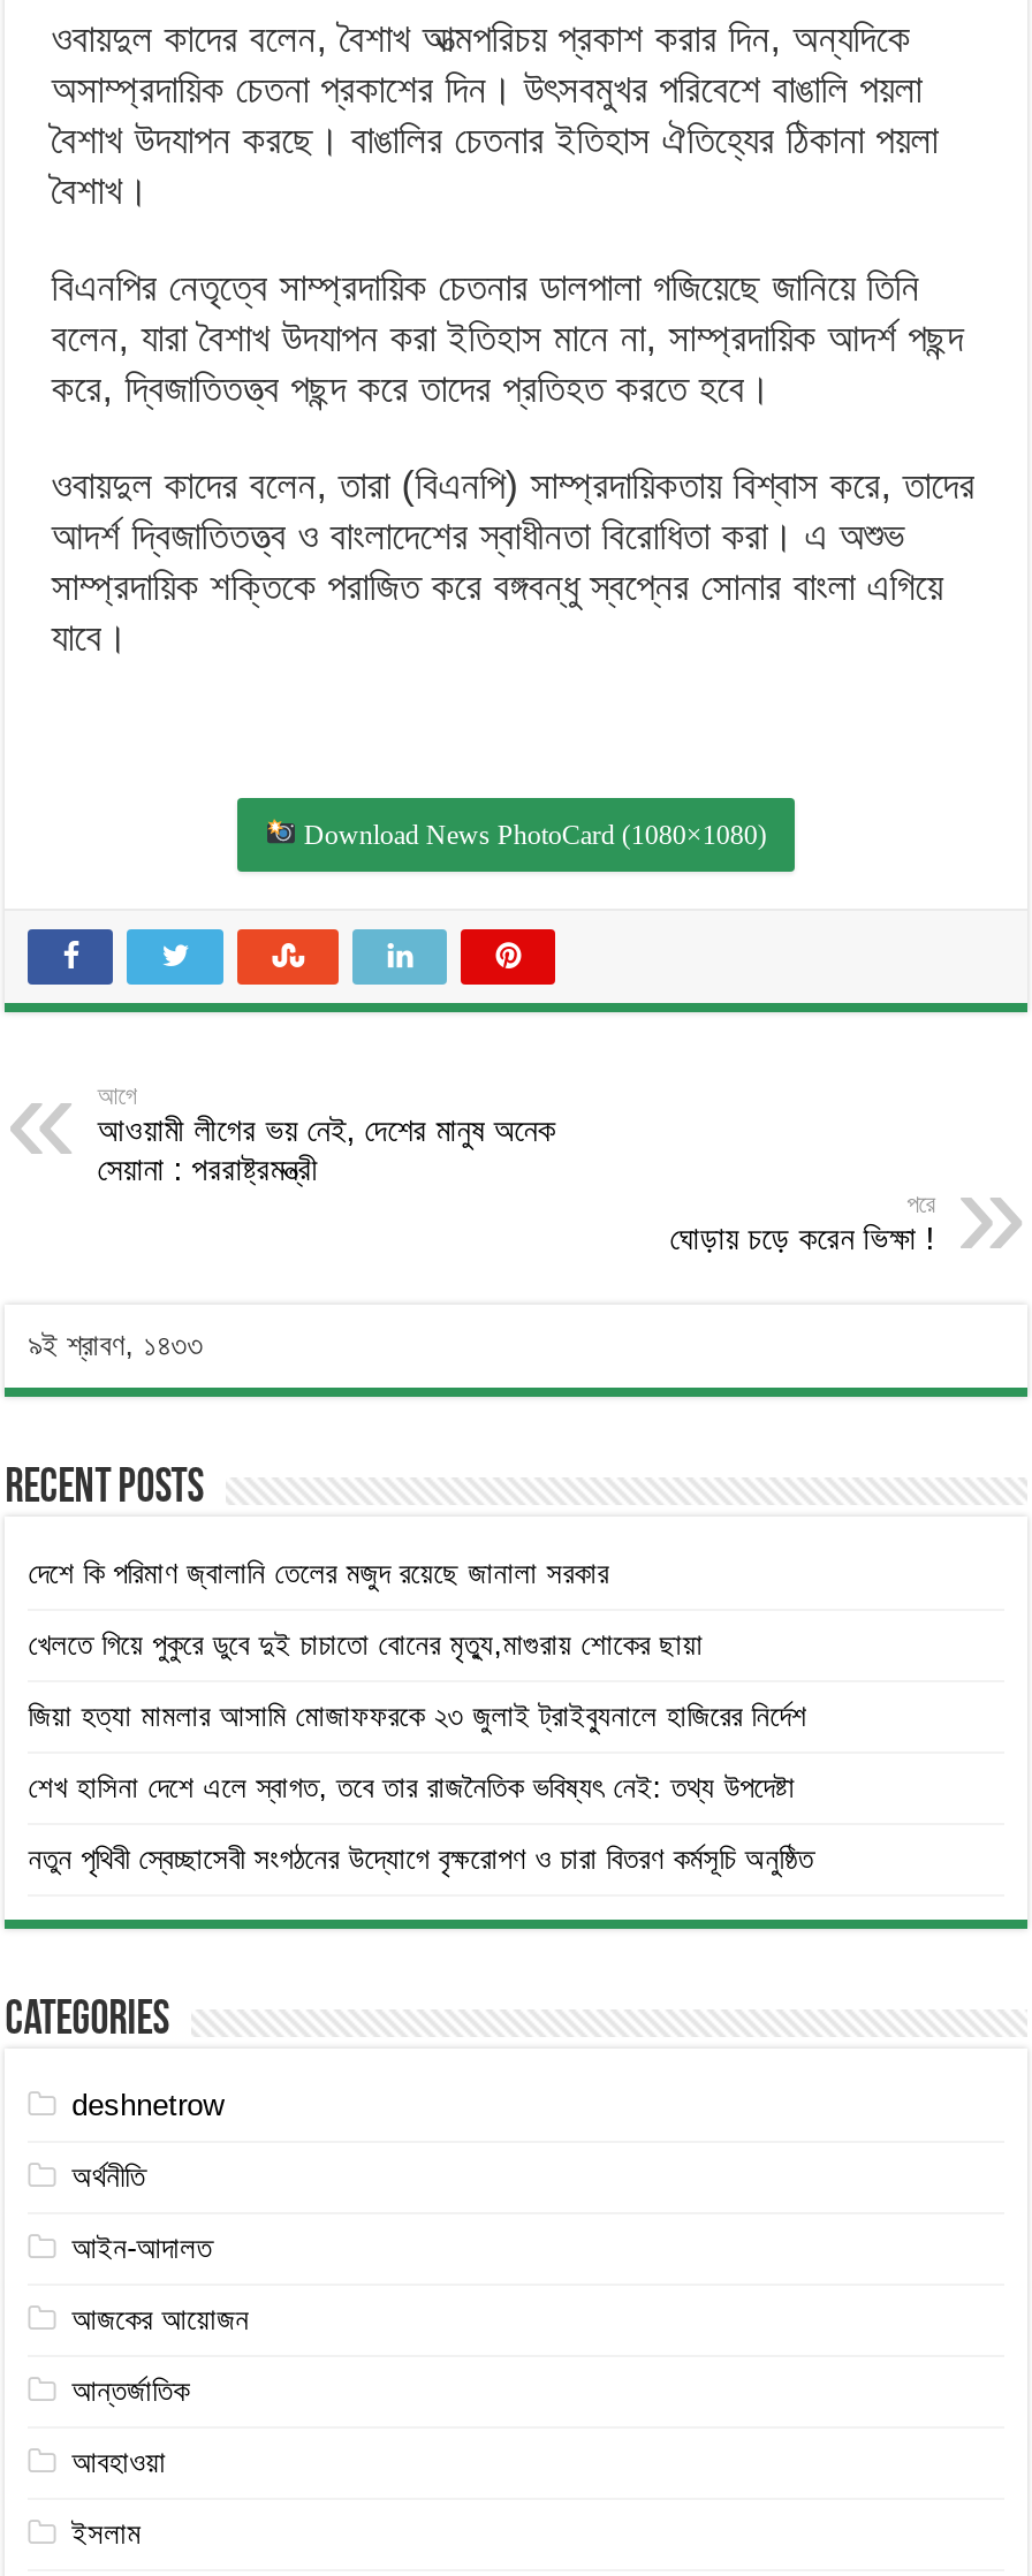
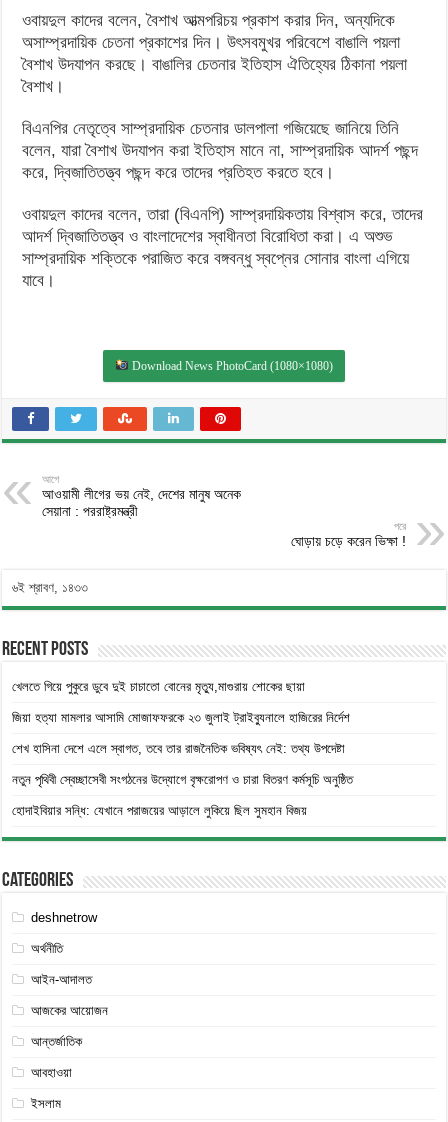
[28,1327,203,1362] ৯ই শ্রাবণ, ১৪৩৩ -> [12,580,88,595] ৬ই শ্রাবণ, ১৪৩৩
[28,1555,618,1590] দেশে কি পরিমাণ জ্বালানি তেলের মজুদ রয়েছে জানালা সরকার -> none
moved [28,1627,814,1875] -> [12,679,353,787]: খেলতে গিয়ে পুকুরে ডুবে দুই চাচাতো বোনের মৃত্যু,মাগুরায় শোকের ছায়া | জিয়া হত্যা মামলার আসামি মোজাফফরকে ২৩ জুলাই ট্রাইব্যুনালে হাজিরের নির্দেশ | শেখ হাসিনা দেশে এলে স্বাগত, তবে তার রাজনৈতিক ভবিষ্যৎ নেই: তথ্য উপদেষ্টা | নতুন পৃথিবী স্বেচ্ছাসেবী সংগঠনের উদ্যোগে বৃক্ষরোপণ ও চারা বিতরণ কর্মসূচি অনুষ্ঠিত
none -> [12,803,307,818] হোদাইবিয়ার সন্ধি: যেখানে পরাজয়ের আড়ালে লুকিয়ে ছিল সুমহান বিজয়

